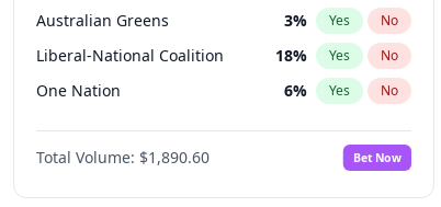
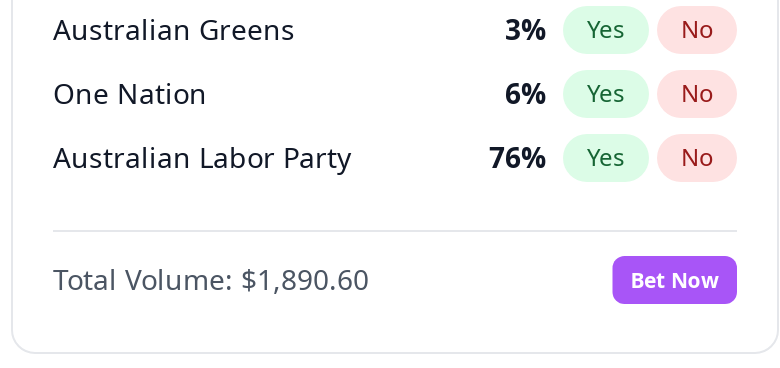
[36,45,307,66] Liberal-National Coalition | 18% -> [53,74,547,112] One Nation | 6%
[36,80,307,101] One Nation | 6% -> [53,138,547,176] Australian Labor Party | 76%

